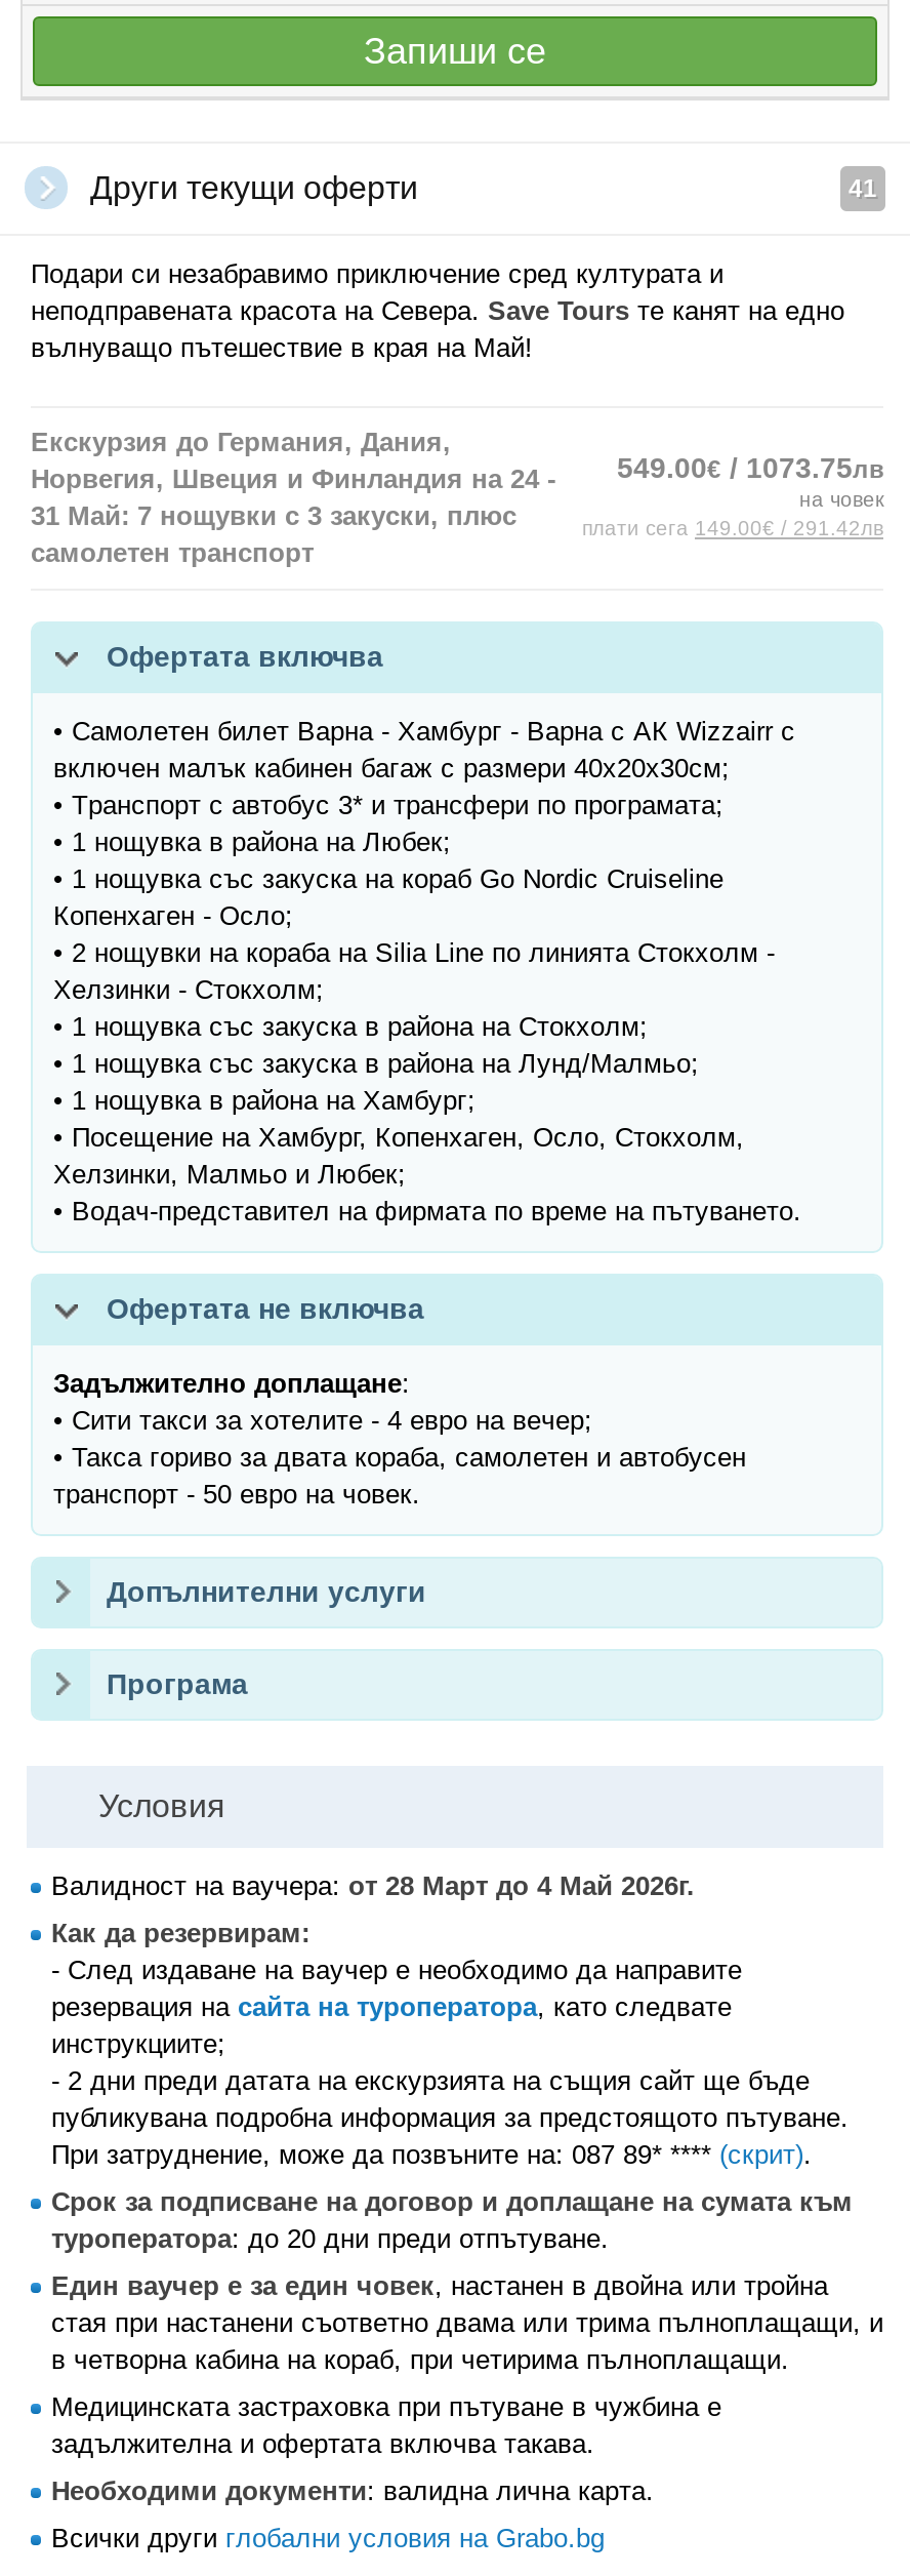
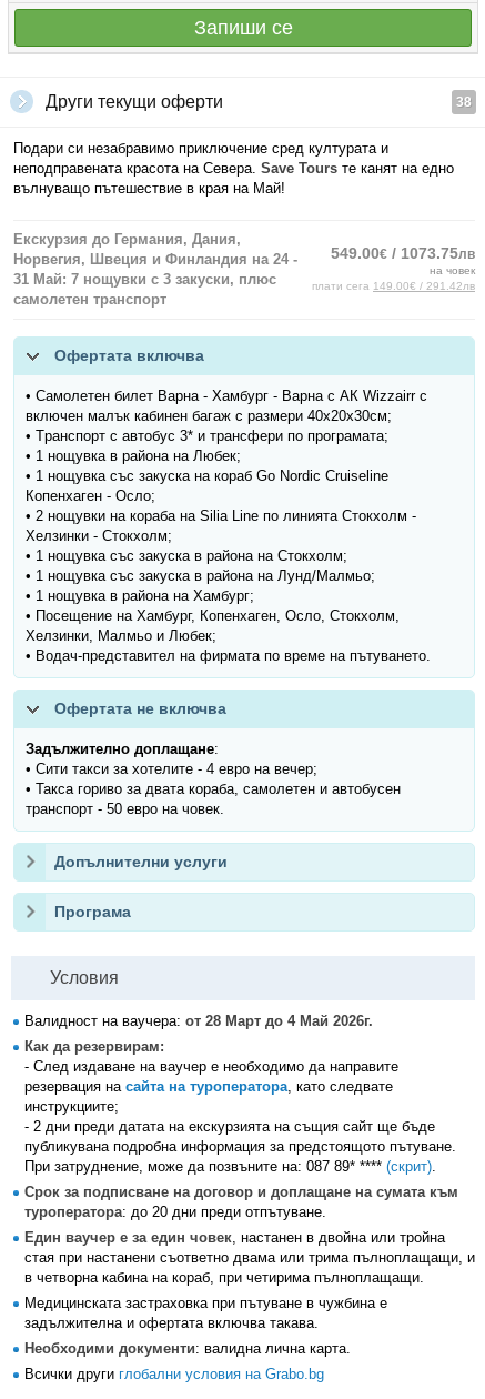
[849,174,877,203] 41 -> [456,94,472,110] 38

